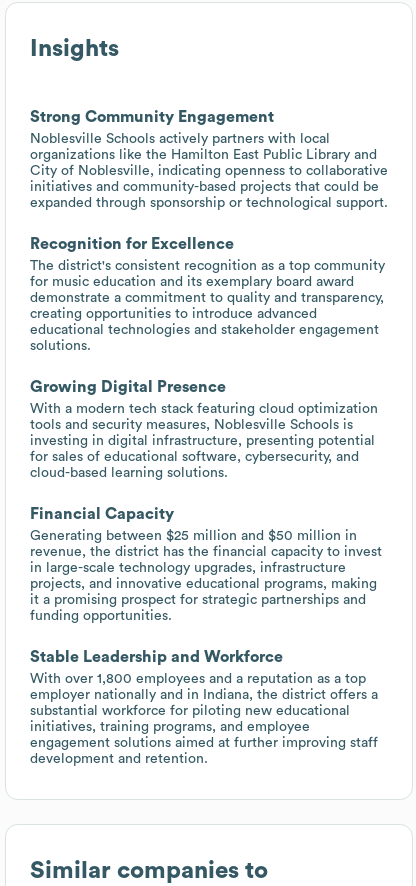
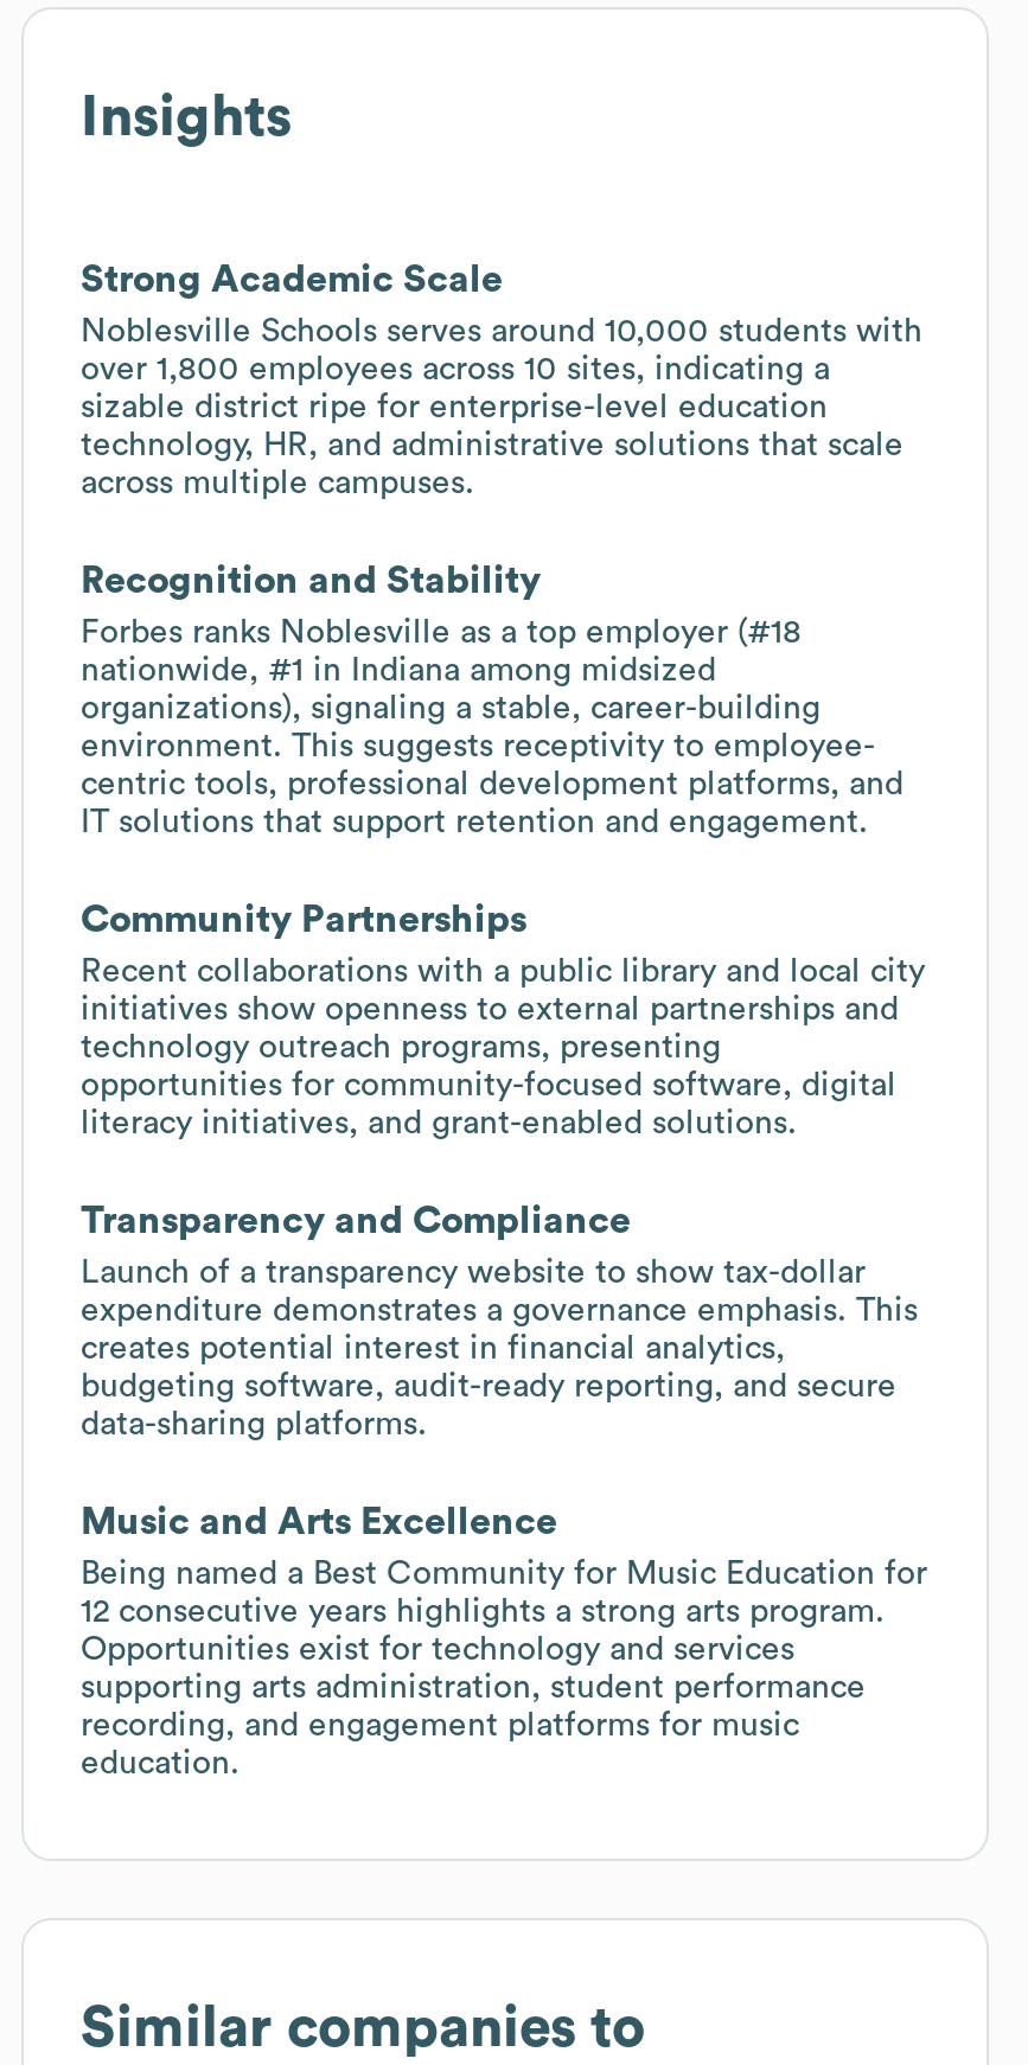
[30,109,388,210] Strong Community Engagement | Noblesville Schools actively partners with local | organizations like the Hamilton East Public Library and | City of Noblesville, indicating openness to collaborative | initiatives and community-based projects that could be | expanded through sponsorship or technological support. -> [81,261,922,500] Strong Academic Scale | Noblesville Schools serves around 10,000 students with | over 1,800 employees across 10 sites, indicating a | sizable district ripe for enterprise-level education | technology, HR, and administrative solutions that scale | across multiple campuses.
[30,236,385,353] Recognition for Excellence | The district's consistent recognition as a top community | for music education and its exemplary board award | demonstrate a commitment to quality and transparency, | creating opportunities to introduce advanced | educational technologies and stakeholder engagement | solutions. -> [81,562,904,839] Recognition and Stability | Forbes ranks Noblesville as a top employer (#18 | nationwide, #1 in Indiana among midsized | organizations), signaling a stable, career-building | environment. This suggests receptivity to employee- | centric tools, professional development platforms, and | IT solutions that support retention and engagement.
[30,379,378,480] Growing Digital Presence | With a modern tech stack featuring cloud optimization | tools and security measures, Noblesville Schools is | investing in digital infrastructure, presenting potential | for sales of educational software, cybersecurity, and | cloud-based learning solutions. -> [81,901,925,1140] Community Partnerships | Recent collaborations with a public library and local city | initiatives show openness to external partnerships and | technology outreach programs, presenting | opportunities for community-focused software, digital | literacy initiatives, and grant-enabled solutions.
[30,506,382,623] Financial Capacity | Generating between $25 million and $50 million in | revenue, the district has the financial capacity to invest | in large-scale technology upgrades, infrastructure | projects, and innovative educational programs, making | it a promising prospect for strategic partnerships and | funding opportunities. -> [81,1202,918,1441] Transparency and Compliance | Launch of a transparency website to show tax-dollar | expenditure demonstrates a governance emphasis. This | creates potential interest in financial analytics, | budgeting software, audit-ready reporting, and secure | data-sharing platforms.
[30,649,378,766] Stable Leadership and Workforce | With over 1,800 employees and a reputation as a top | employer nationally and in Indiana, the district offers a | substantial workforce for piloting new educational | initiatives, training programs, and employee | engagement solutions aimed at further improving staff | development and retention. -> [81,1503,927,1780] Music and Arts Excellence | Being named a Best Community for Music Education for | 12 consecutive years highlights a strong arts program. | Opportunities exist for technology and services | supporting arts administration, student performance | recording, and engagement platforms for music | education.

